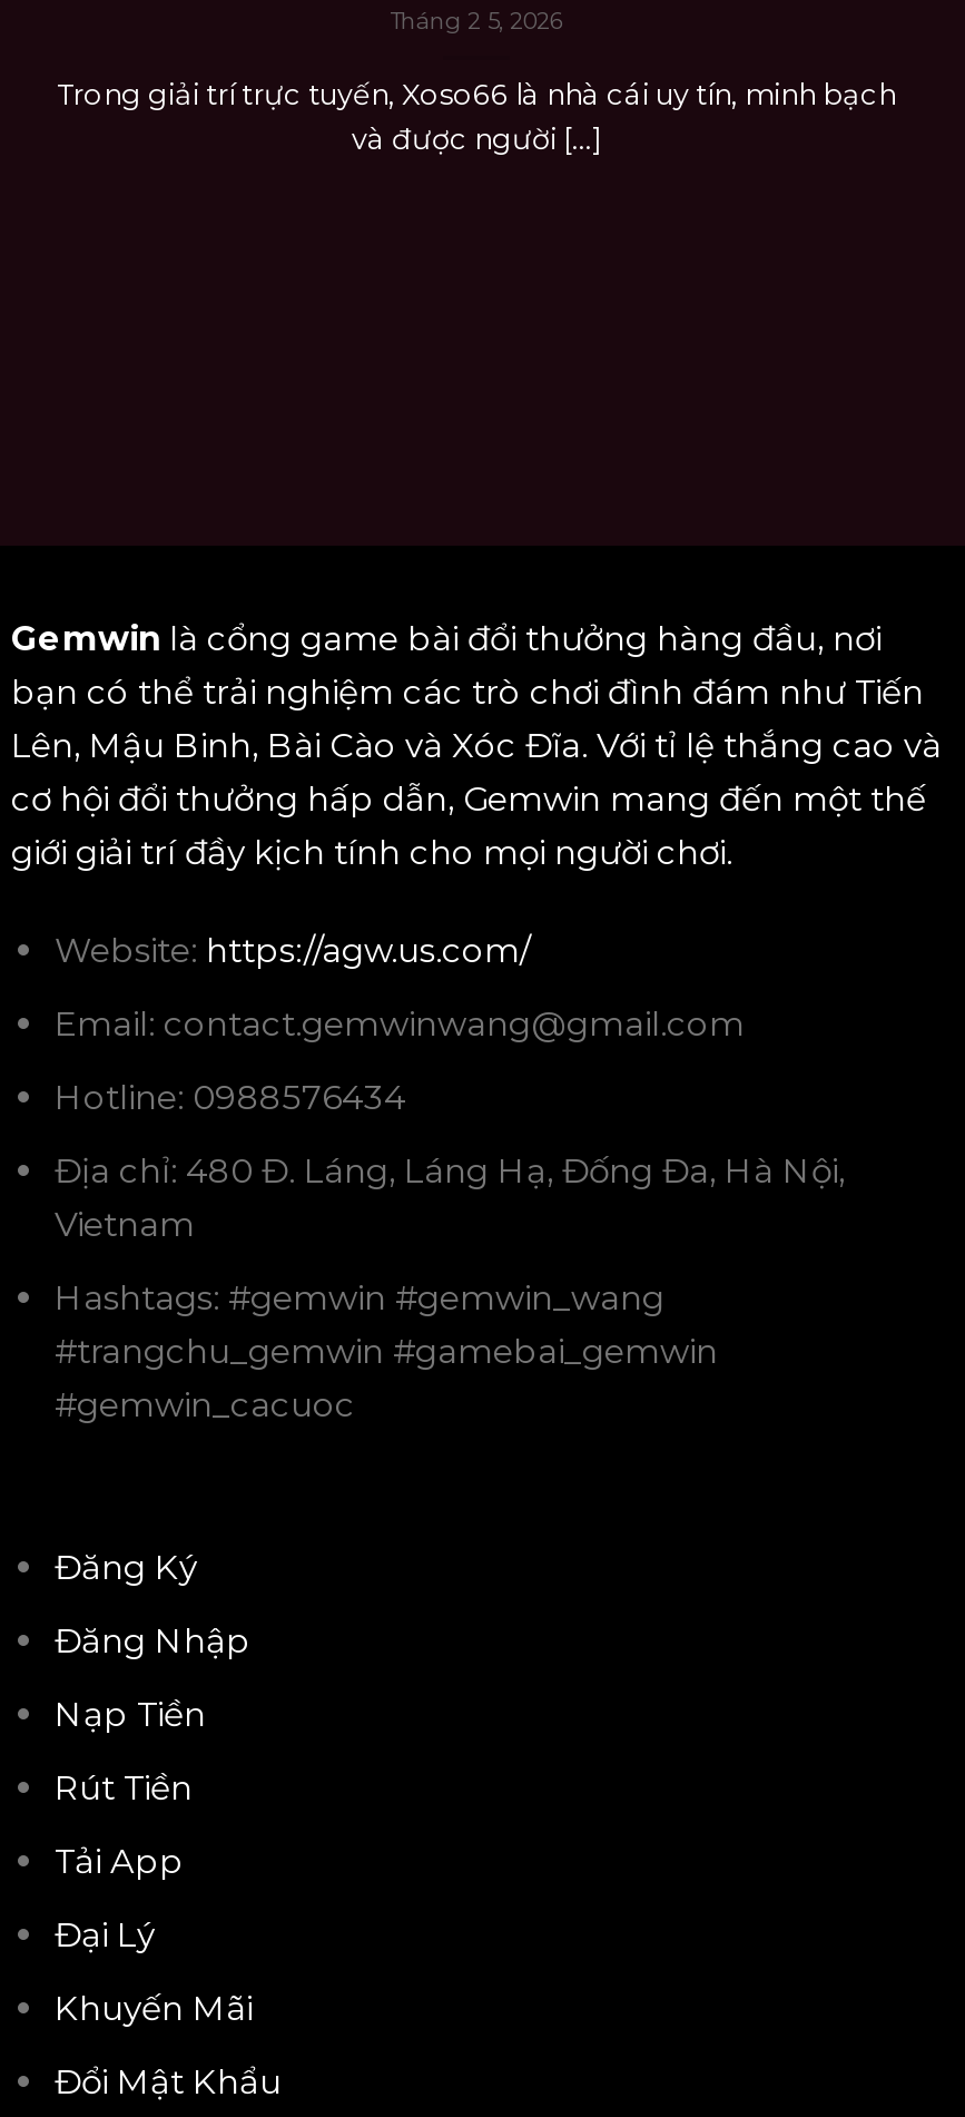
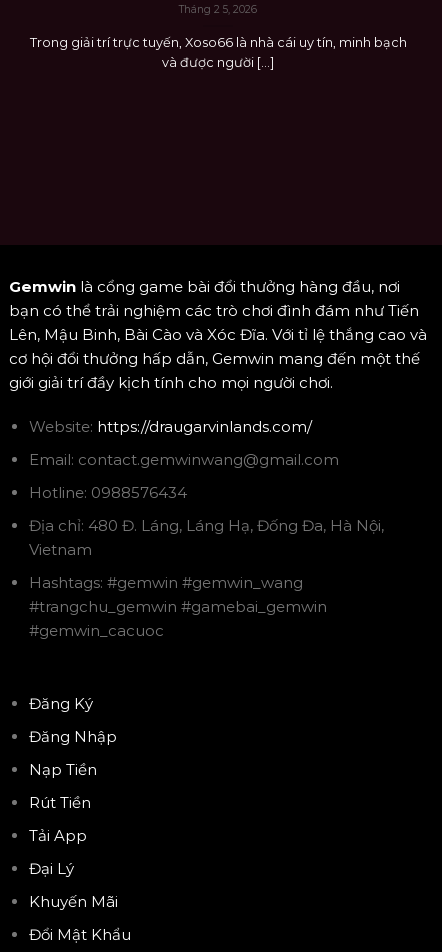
[55,928,531,970] Website: https://agw.us.com/ -> [28,417,311,436] Website: https://draugarvinlands.com/

